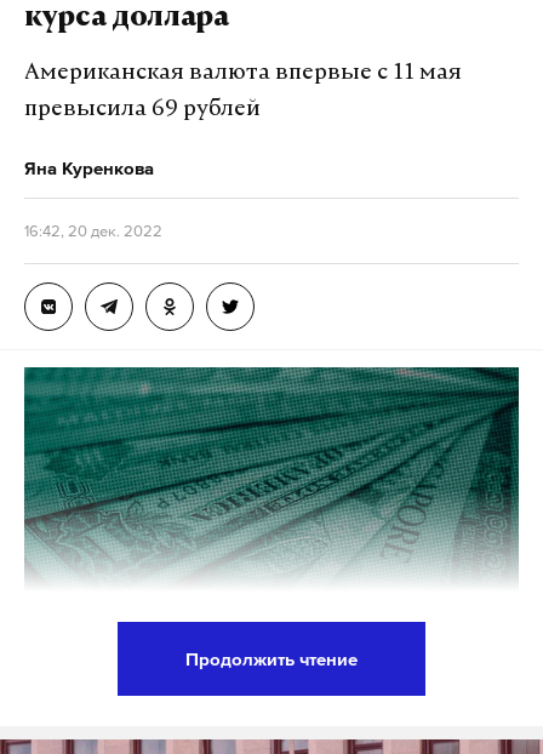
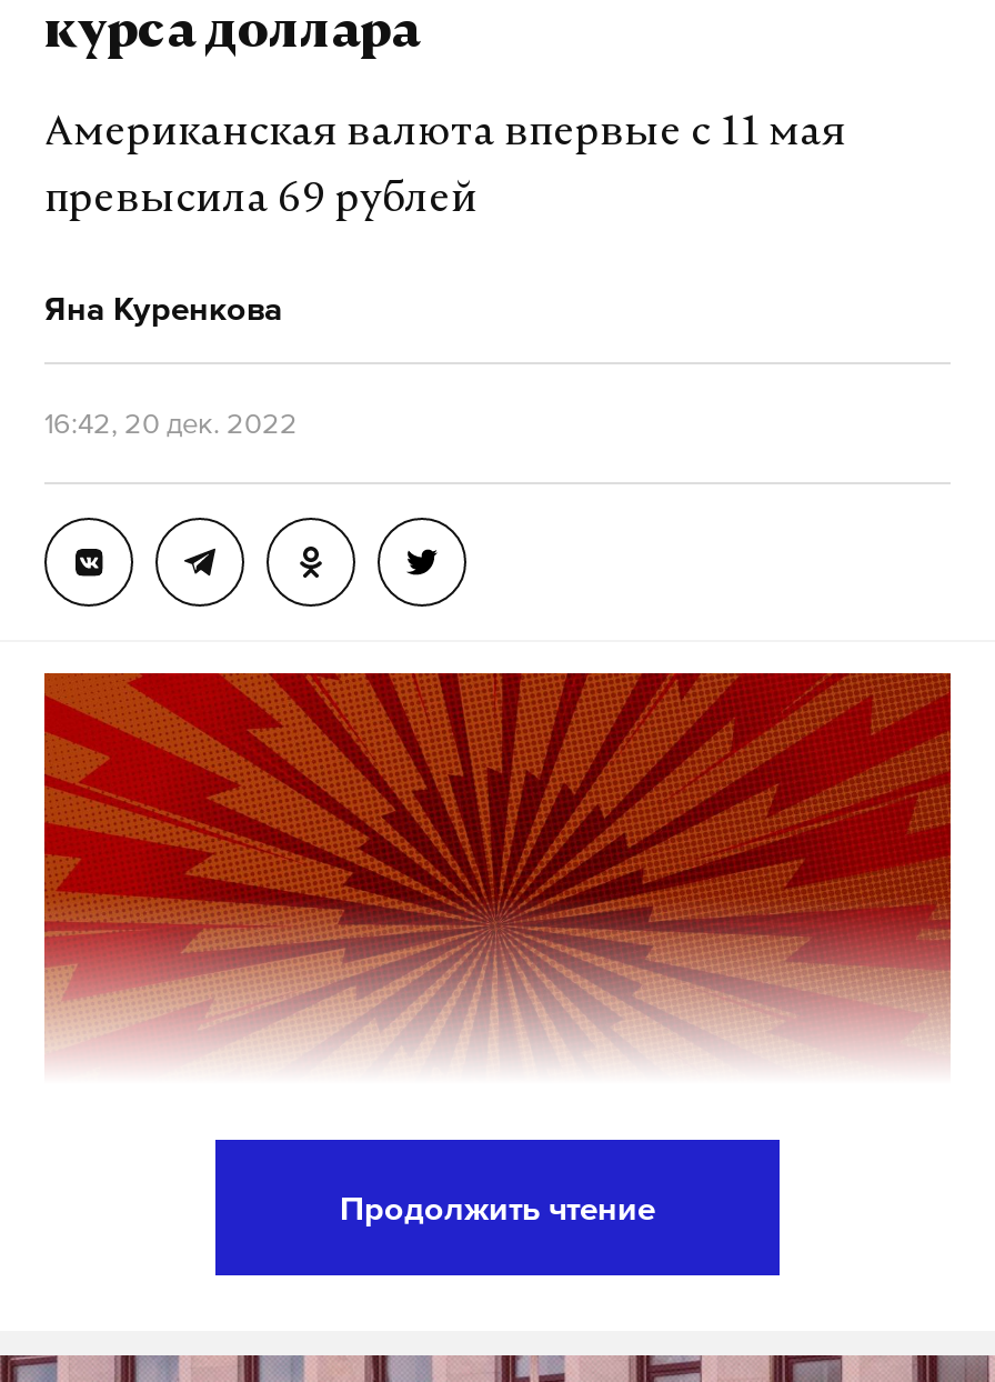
[23,366,520,572] [image] -> [42,671,953,1046] [image]

